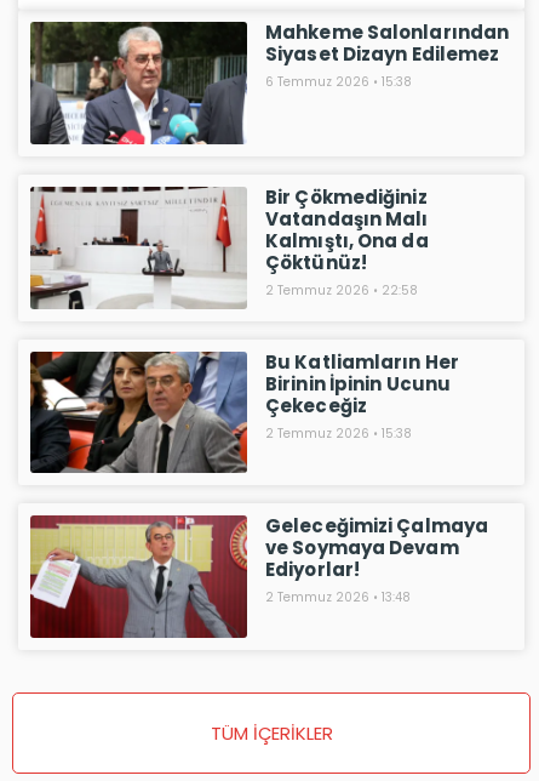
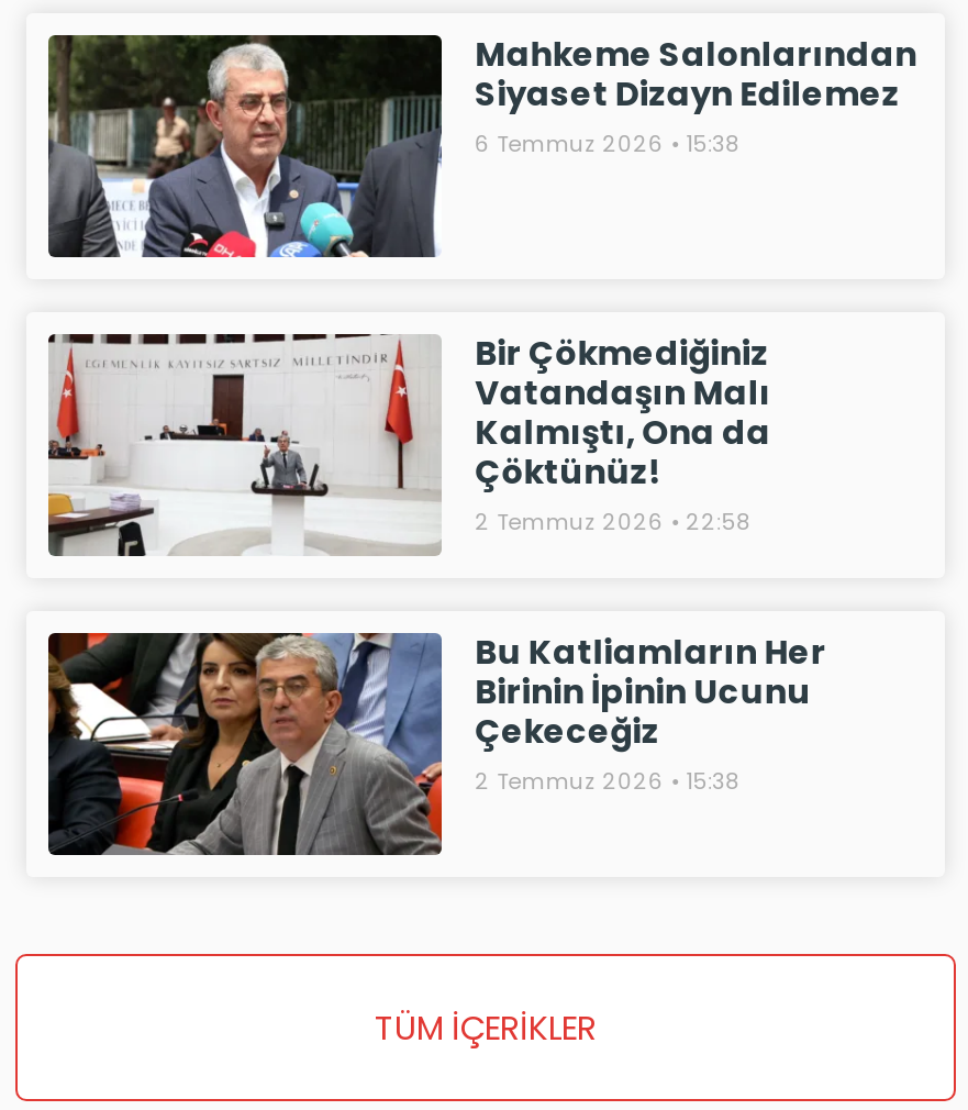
[29,513,488,639] [image] | Geleceğimizi Çalmaya | ve Soymaya Devam | Ediyorlar! | 2 Temmuz 2026 13:48 -> none

